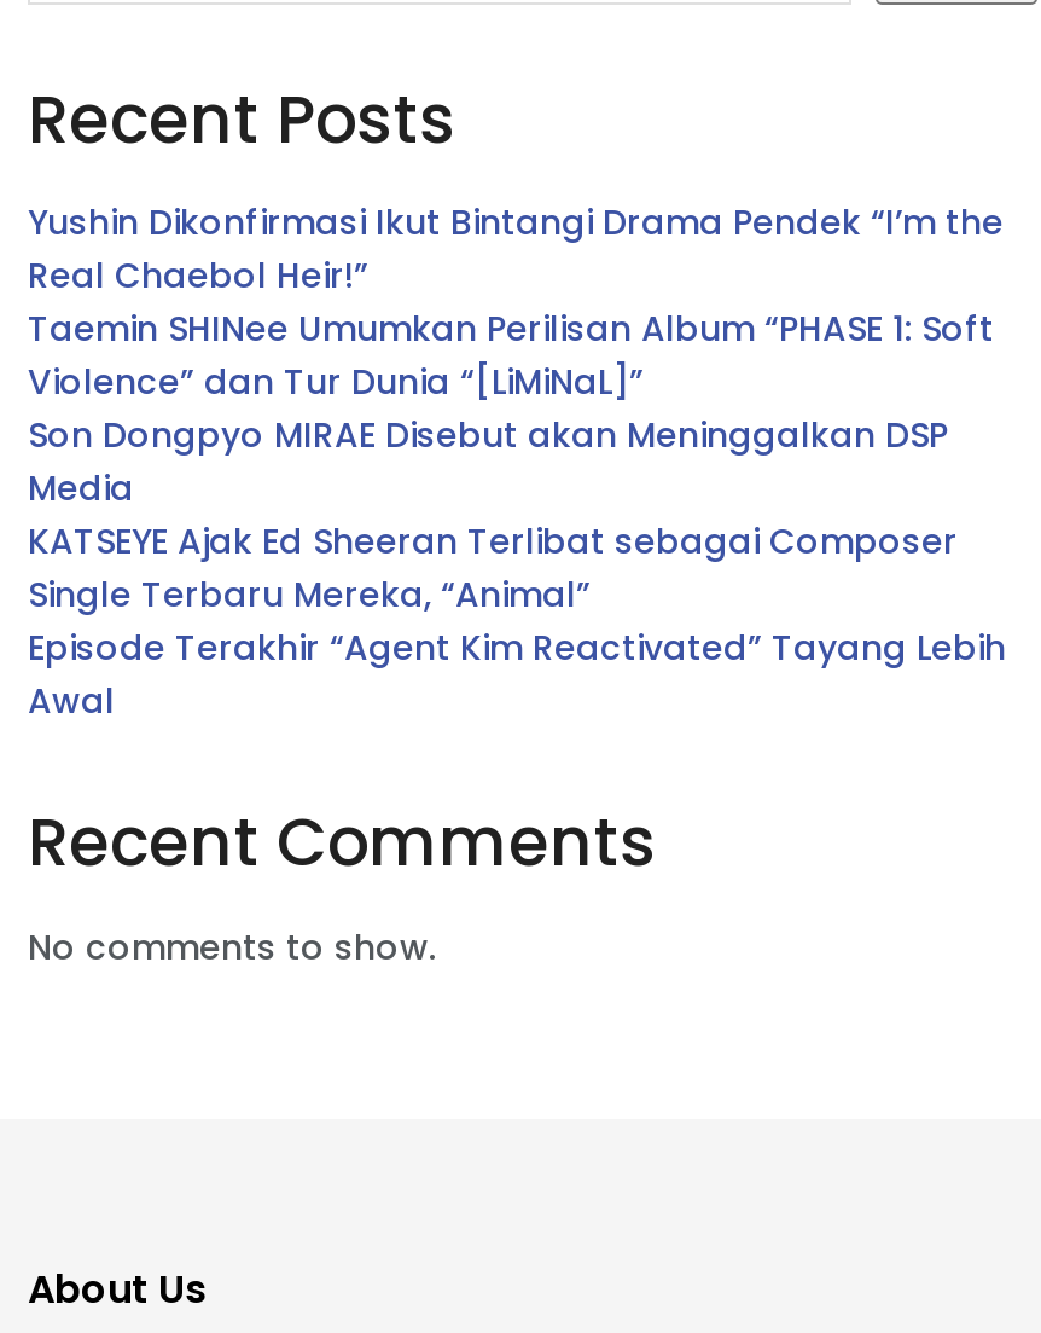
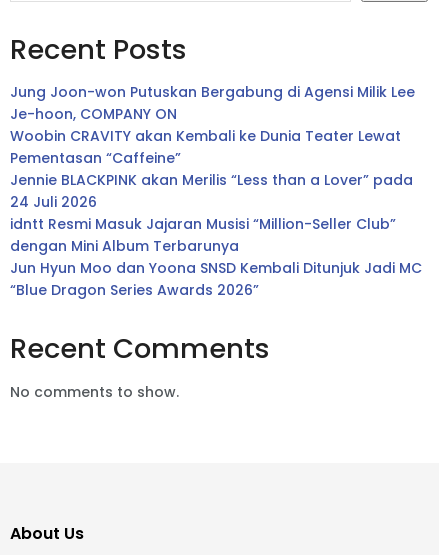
[28,199,1006,726] Yushin Dikonfirmasi Ikut Bintangi Drama Pendek “I’m the | Real Chaebol Heir!” | Taemin SHINee Umumkan Perilisan Album “PHASE 1: Soft | Violence” dan Tur Dunia “[LiMiNaL]” | Son Dongpyo MIRAE Disebut akan Meninggalkan DSP | Media | KATSEYE Ajak Ed Sheeran Terlibat sebagai Composer | Single Terbaru Mereka, “Animal” | Episode Terakhir “Agent Kim Reactivated” Tayang Lebih | Awal -> [10,82,422,300] Jung Joon-won Putuskan Bergabung di Agensi Milik Lee | Je-hoon, COMPANY ON | Woobin CRAVITY akan Kembali ke Dunia Teater Lewat | Pementasan “Caffeine” | Jennie BLACKPINK akan Merilis “Less than a Lover” pada | 24 Juli 2026 | idntt Resmi Masuk Jajaran Musisi “Million-Seller Club” | dengan Mini Album Terbarunya | Jun Hyun Moo dan Yoona SNSD Kembali Ditunjuk Jadi MC | “Blue Dragon Series Awards 2026”

